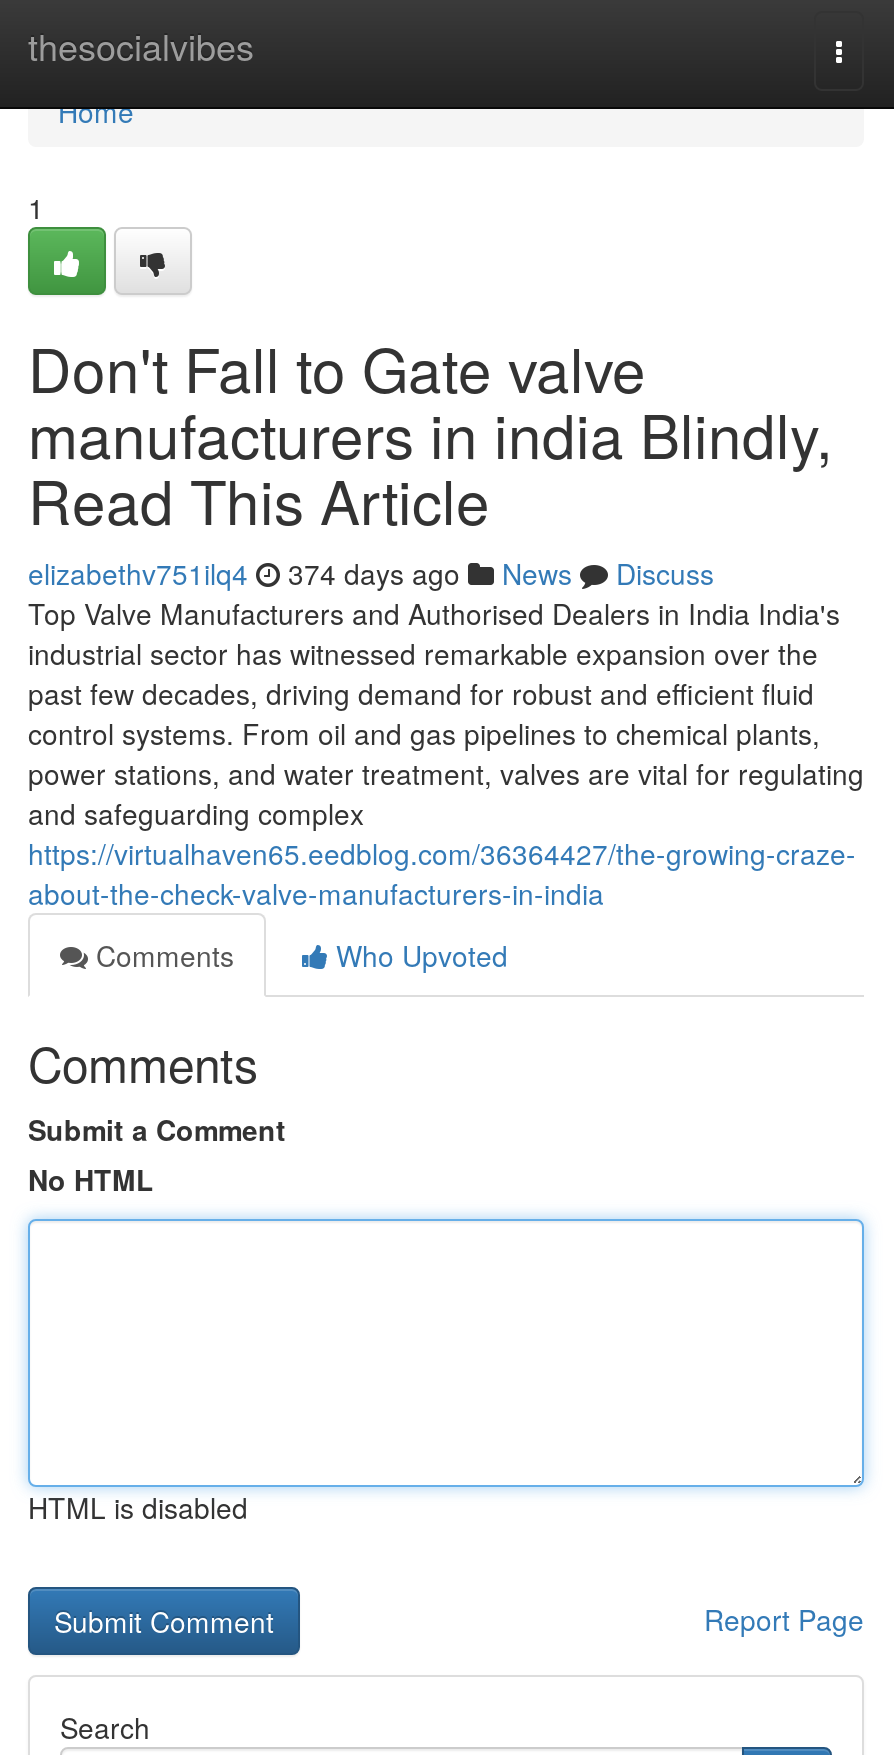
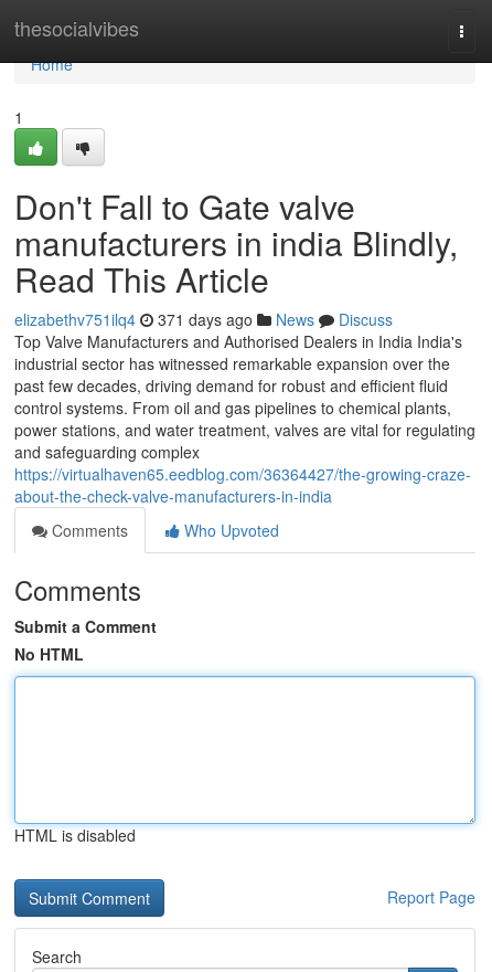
[28,553,714,593] elizabethv751ilq4 374 days ago News Discuss -> [14,308,393,330] elizabethv751ilq4 371 days ago News Discuss

